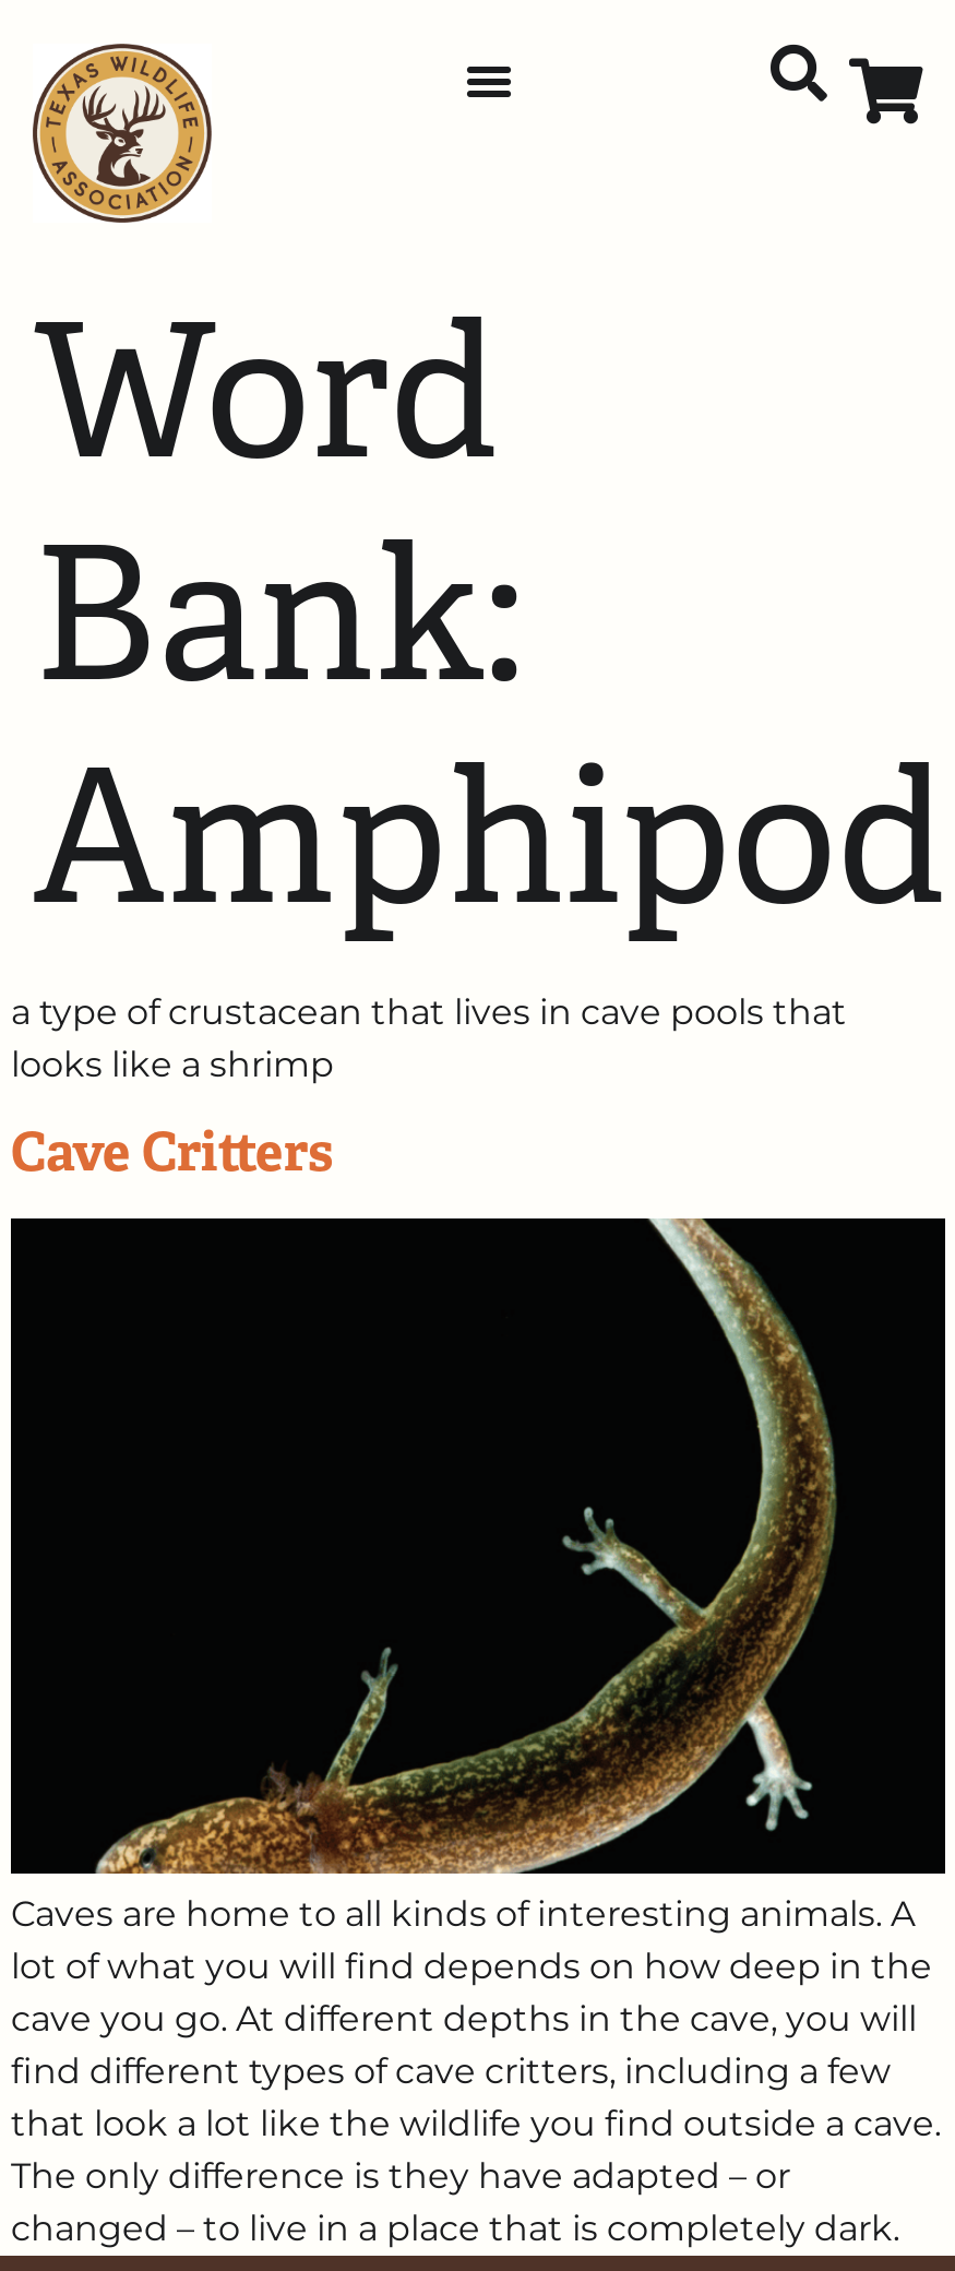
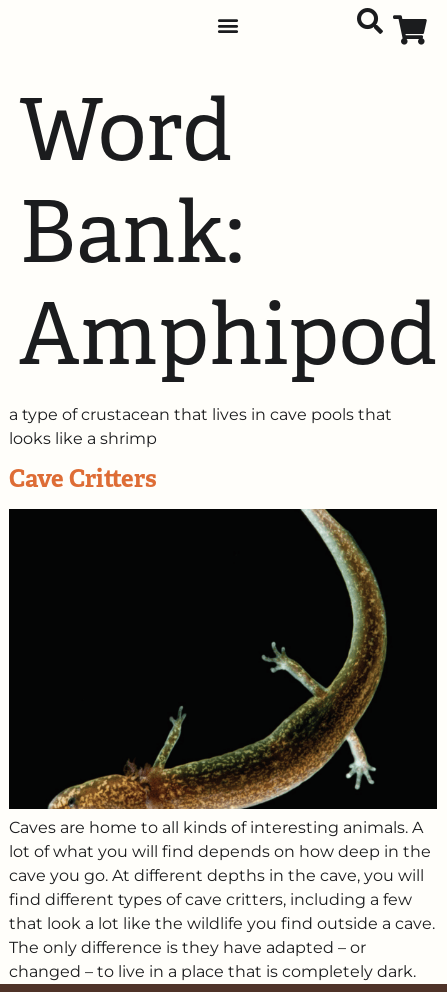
[31,41,214,225] [image] -> none

